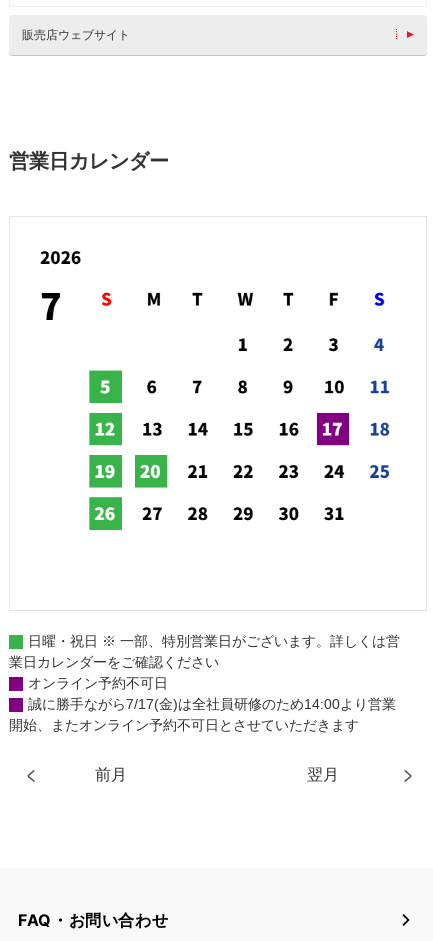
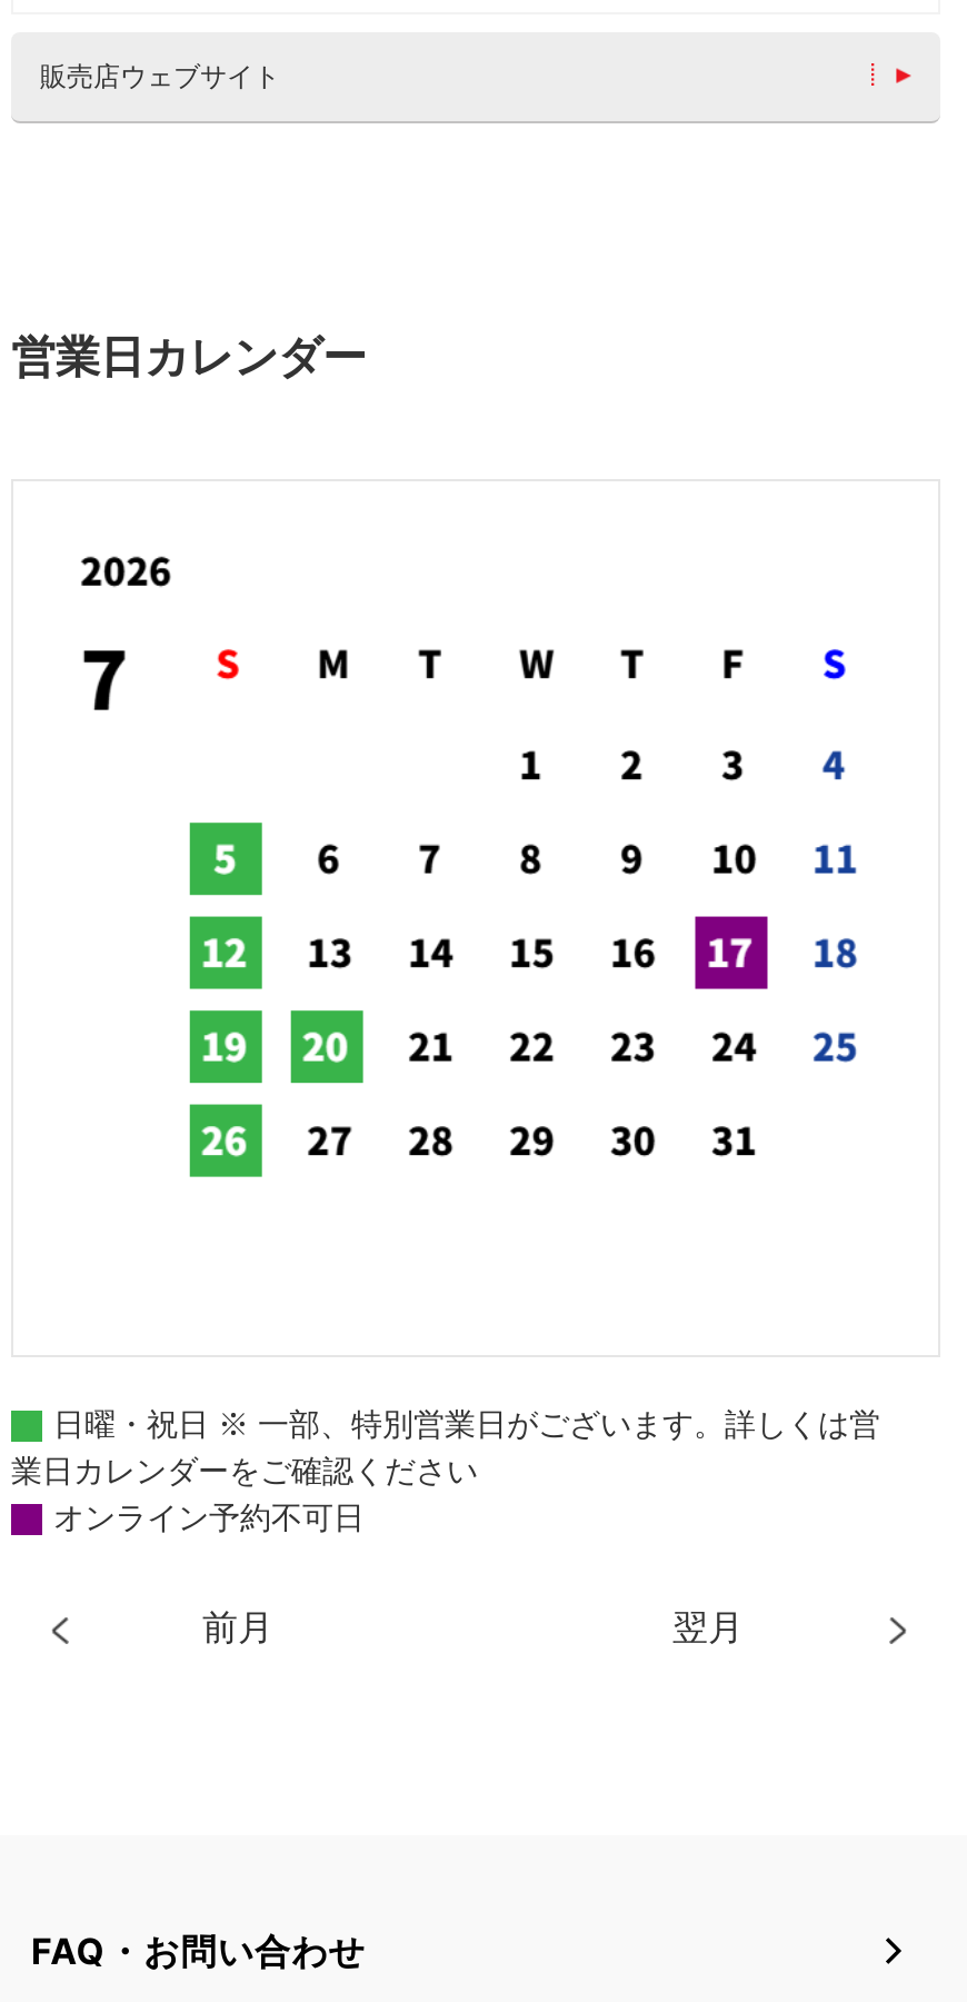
[9,696,396,733] 誠に勝手ながら7/17(金)は全社員研修のため14:00より営業 | 開始、またオンライン予約不可日とさせていただきます -> none

